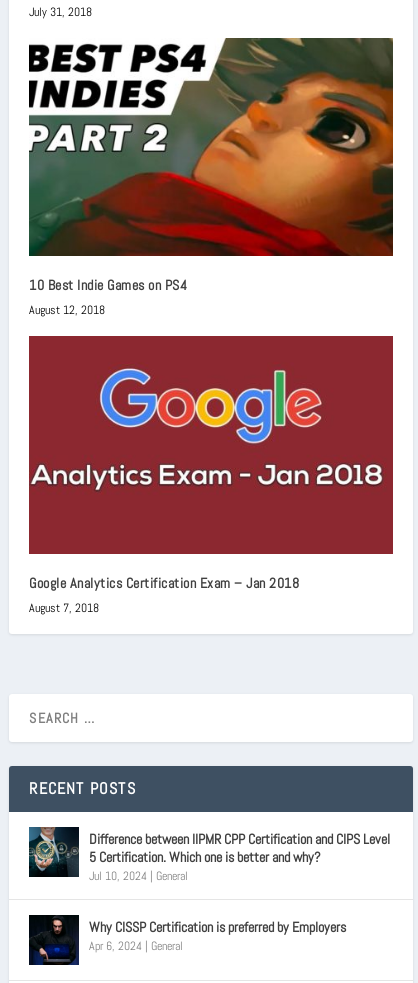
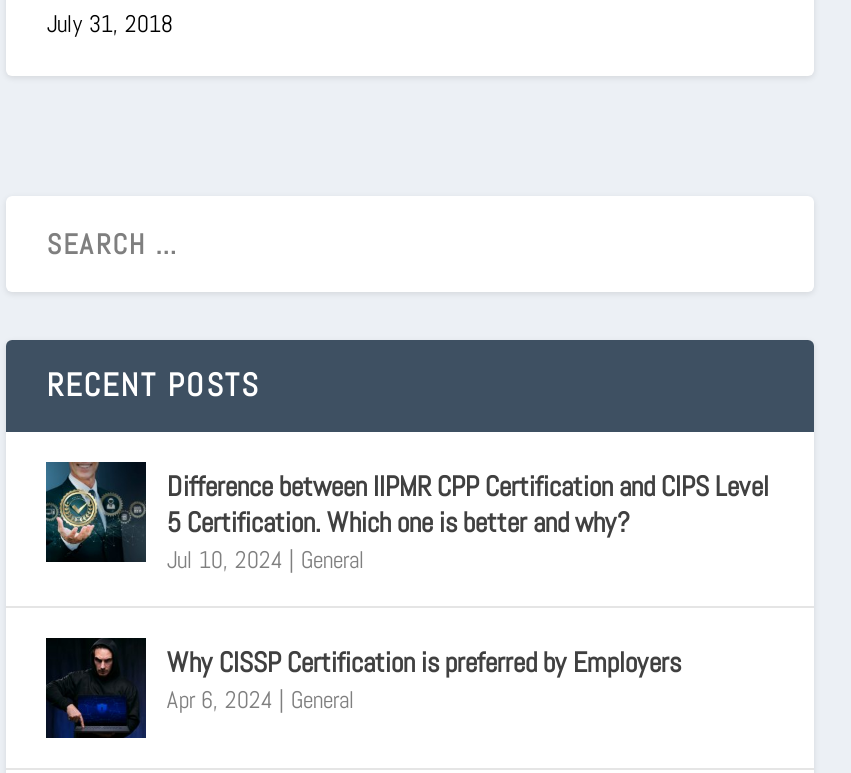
[28,37,394,318] [image] | 10 Best Indie Games on PS4 | August 12, 2018 -> none
[28,335,394,616] [image] | Google Analytics Certification Exam – Jan 2018 | August 7, 2018 -> none

